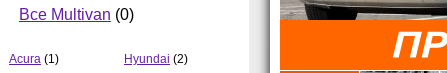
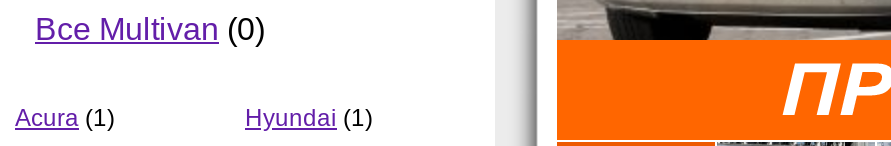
[124,52,188,66] Hyundai (2) -> [245,104,373,132] Hyundai (1)

